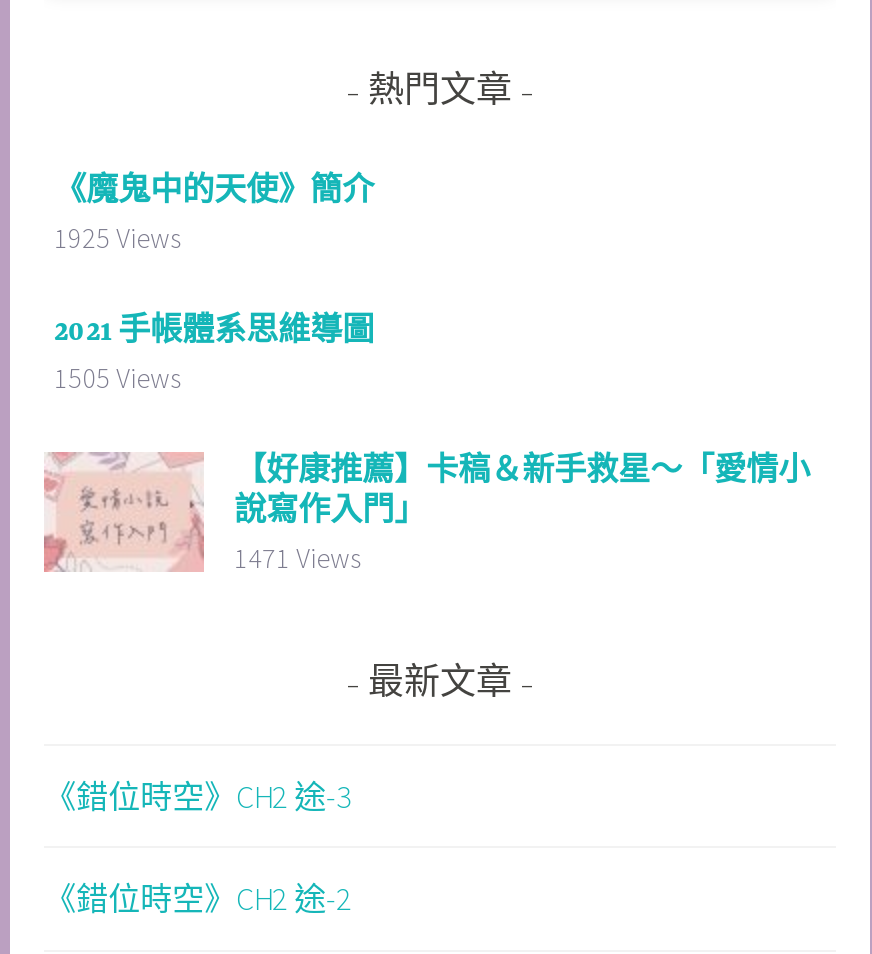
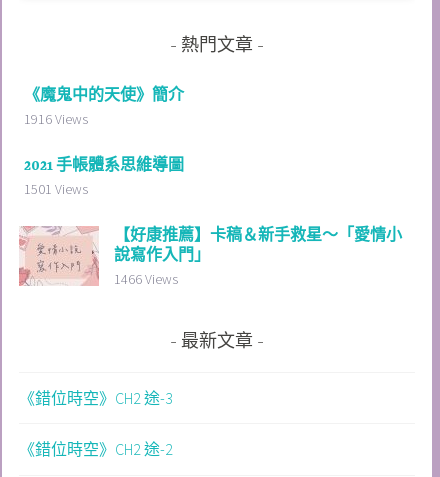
[54,220,182,256] 1925 Views -> [24,110,88,128] 1916 Views
[54,360,182,396] 1505 Views -> [24,180,88,198] 1501 Views
[234,540,362,576] 1471 Views -> [114,270,178,288] 1466 Views

